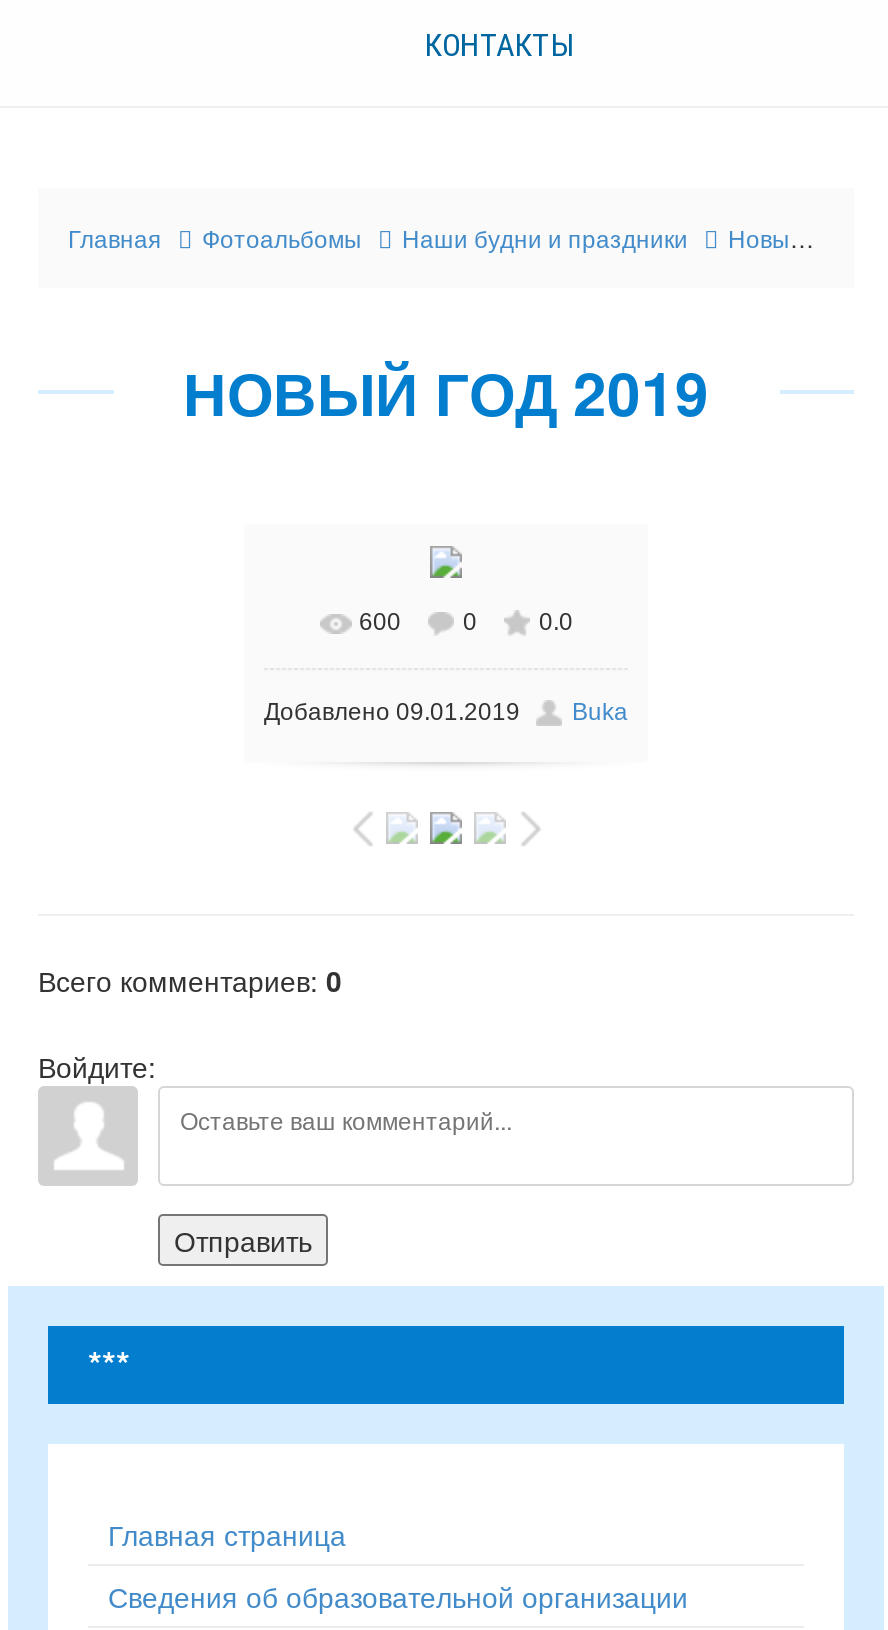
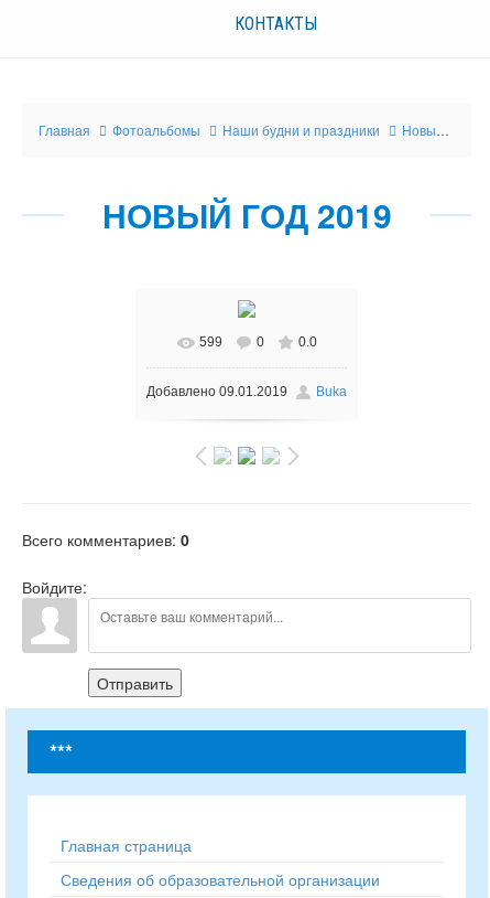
[359,608,401,636] 600 -> [199,334,222,349] 599

